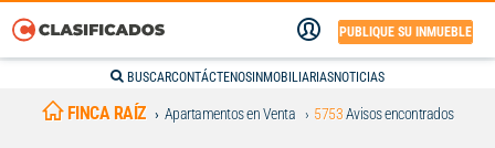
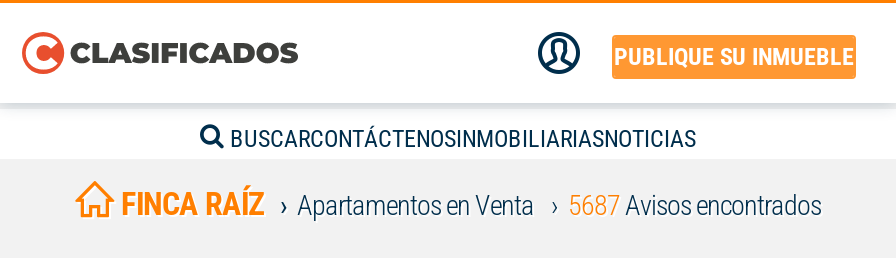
[314,105,454,123] 5753 Avisos encontrados -> [568,189,821,221] 5687 Avisos encontrados

